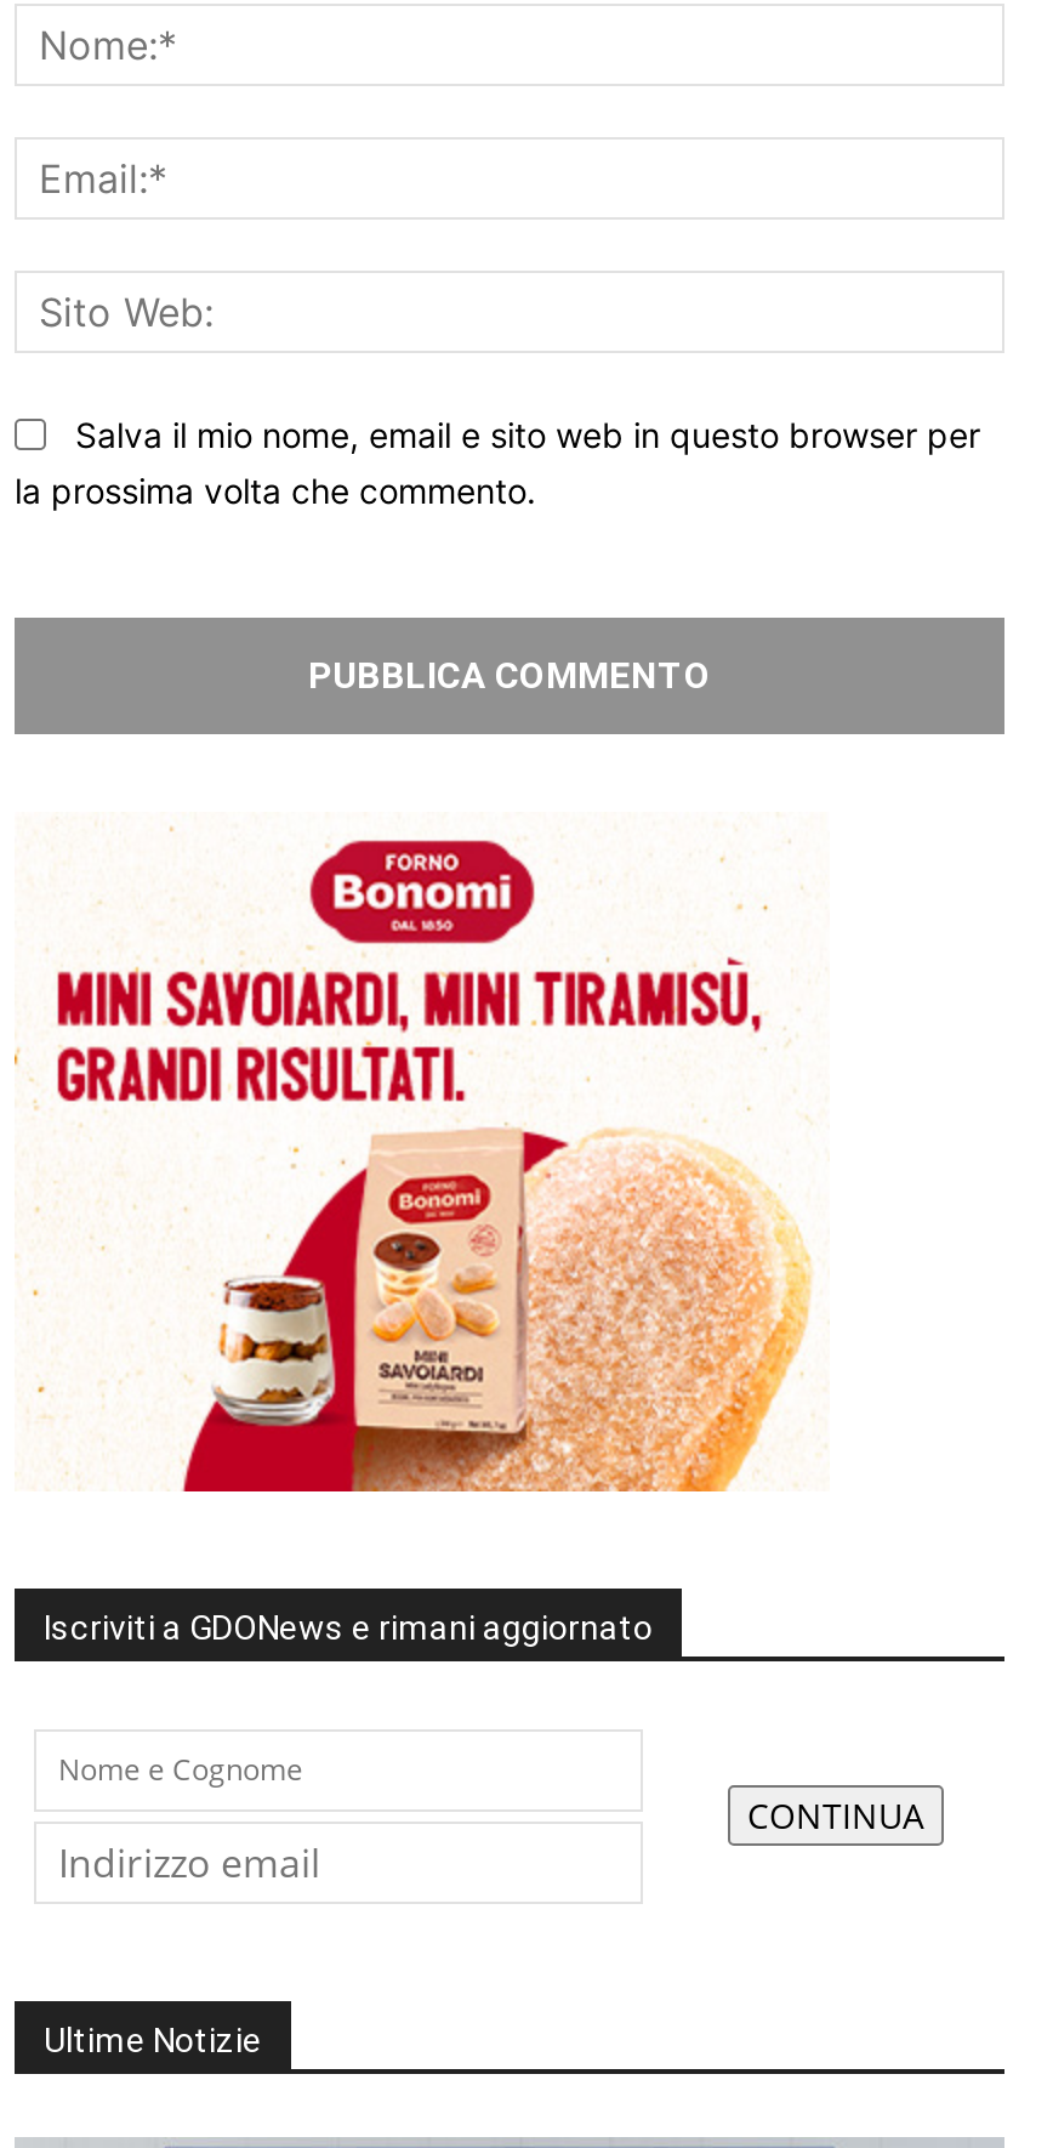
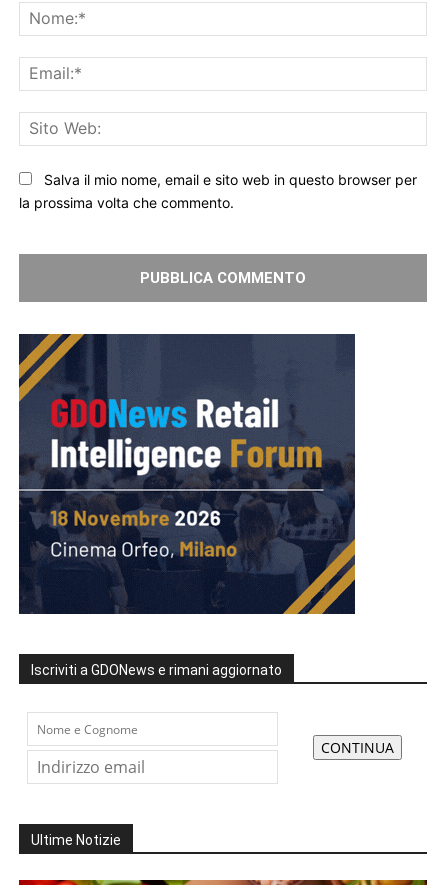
[12,811,830,1495] [image] -> [18,333,356,615] [image]

